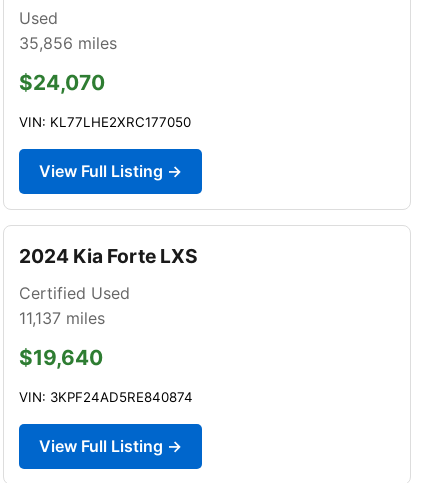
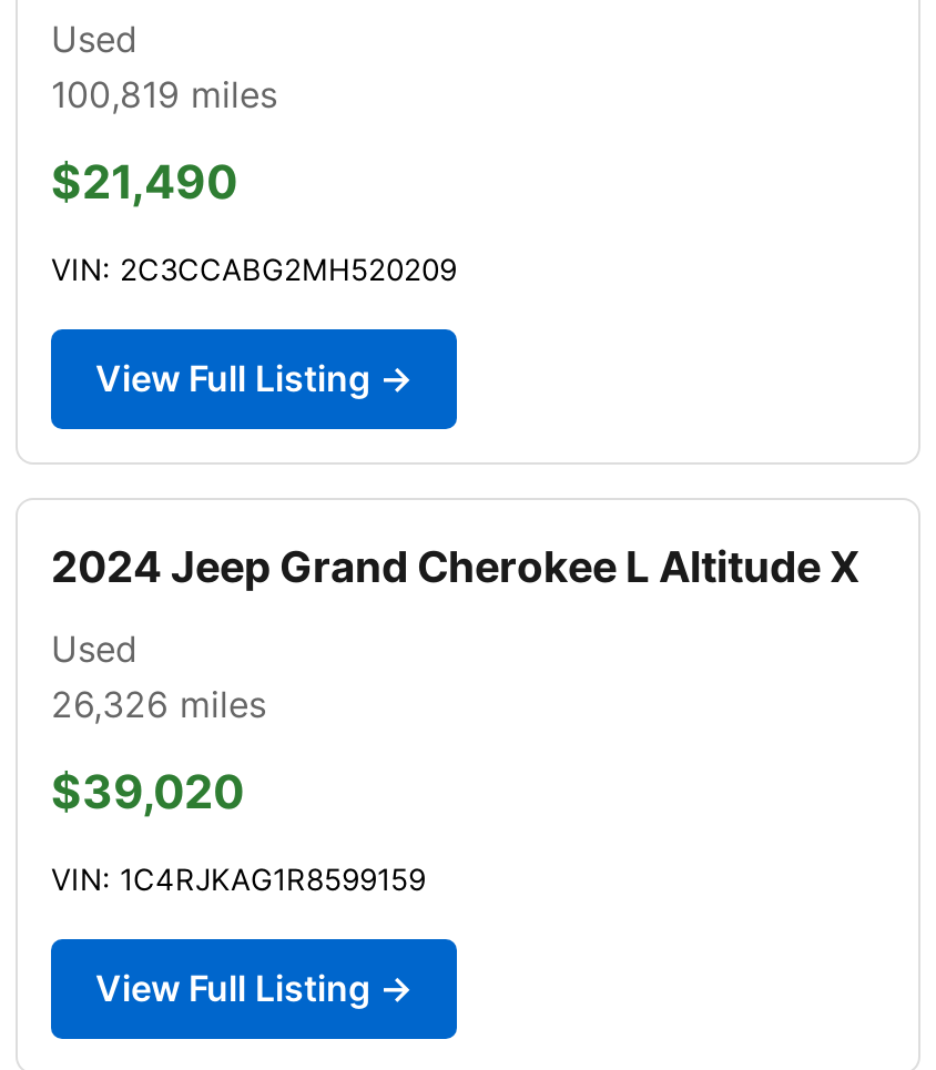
[19,33,117,53] 35,856 miles -> [51,72,277,116] 100,819 miles
[19,70,105,95] $24,070 -> [51,154,237,209] $21,490
[19,114,191,130] VIN: KL77LHE2XRC177050 -> [51,251,457,287] VIN: 2C3CCABG2MH520209
[19,244,198,268] 2024 Kia Forte LXS -> [51,540,861,593] 2024 Jeep Grand Cherokee L Altitude X
[19,283,130,328] Certified Used | 11,137 miles -> [51,626,266,726] Used | 26,326 miles
[19,345,103,370] $19,640 -> [51,764,244,819] $39,020
[19,389,193,405] VIN: 3KPF24AD5RE840874 -> [51,861,426,897] VIN: 1C4RJKAG1R8599159

